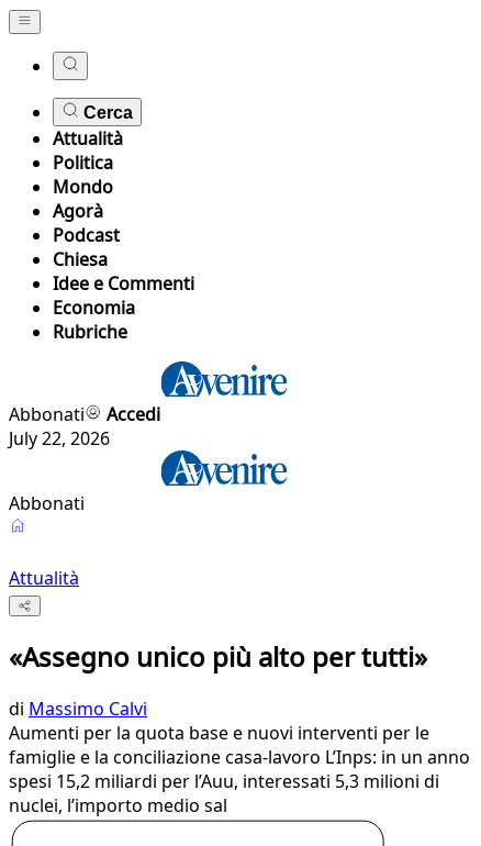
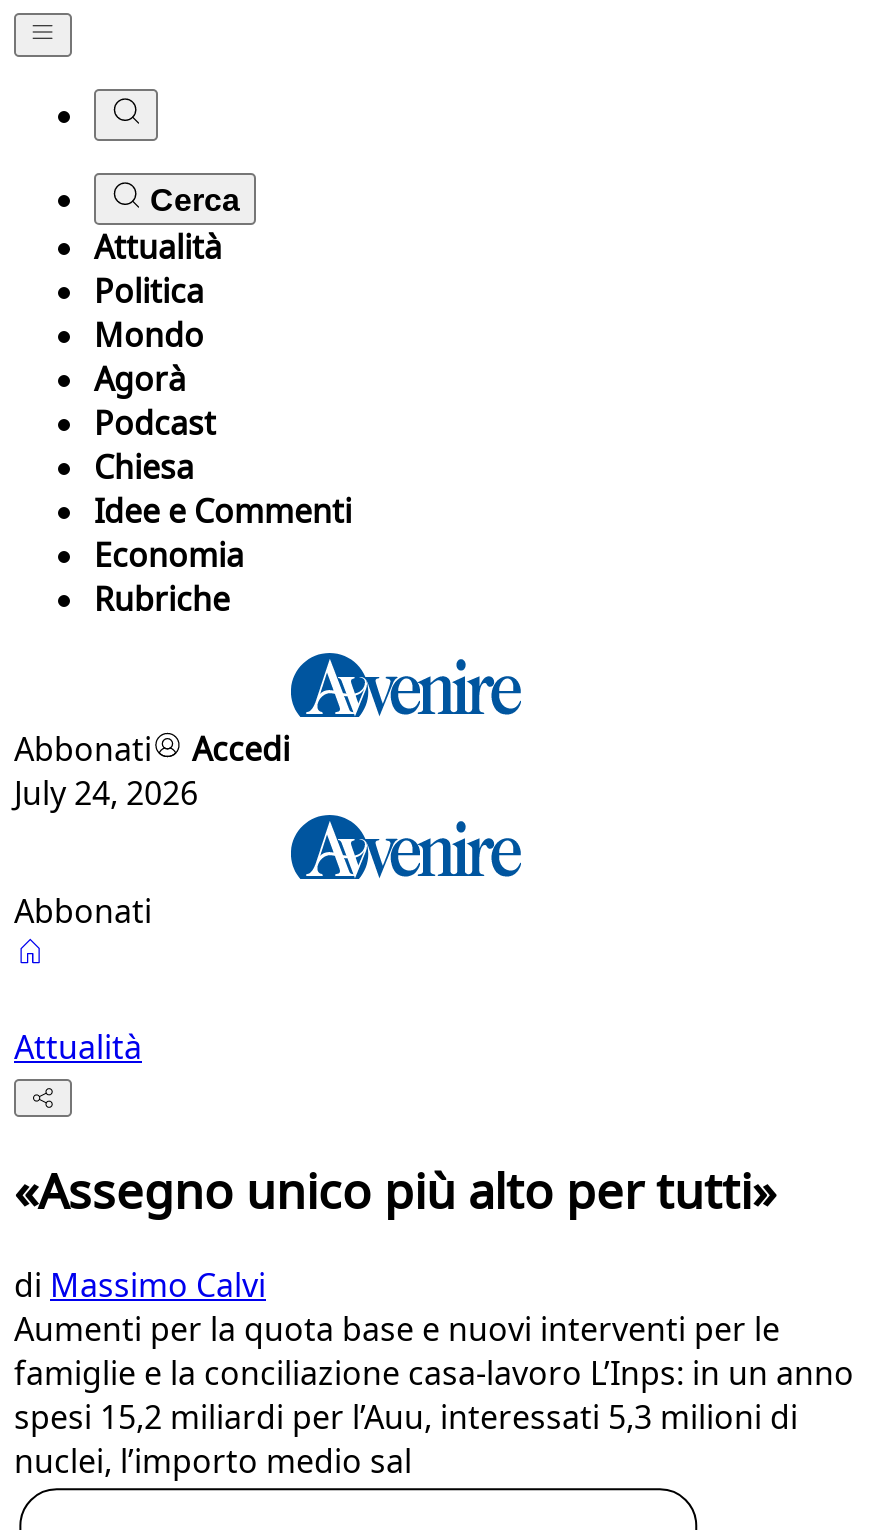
[9,426,110,450] July 22, 2026 -> [14,771,198,815] July 24, 2026

